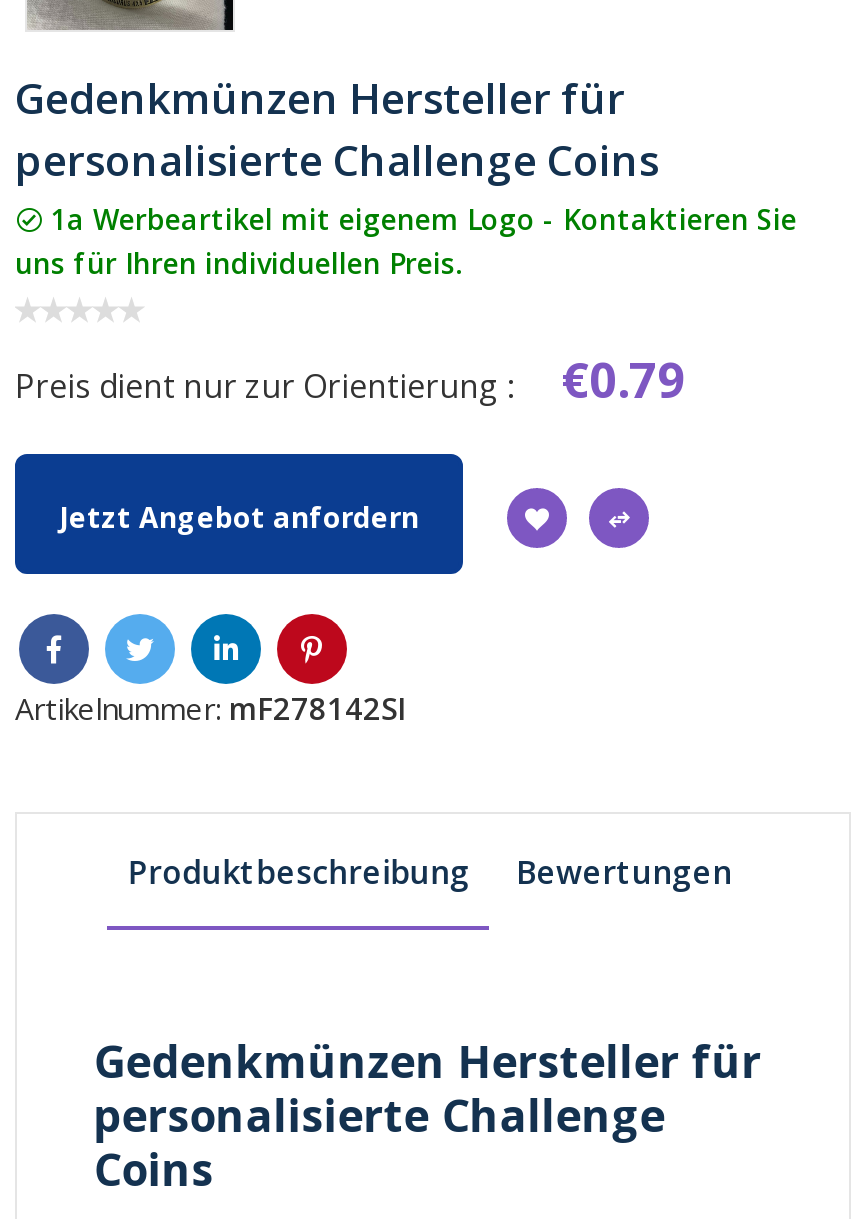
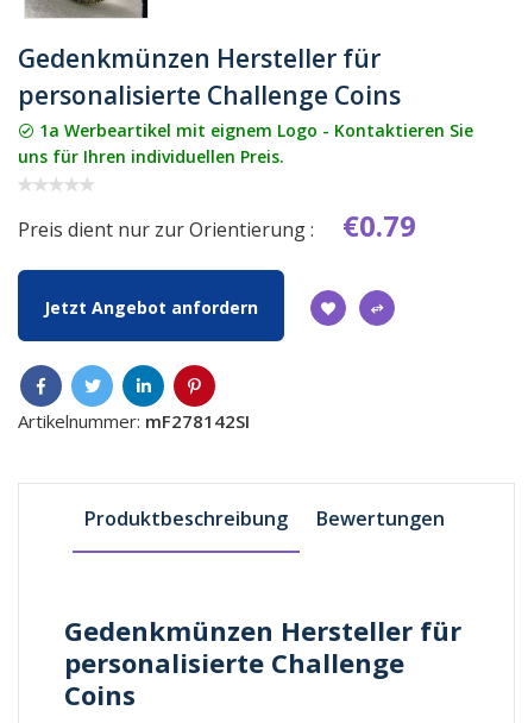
[43,200,797,238] 1a Werbeartikel mit eigenem Logo - Kontaktieren Sie -> [34,119,473,142] 1a Werbeartikel mit eignem Logo - Kontaktieren Sie

